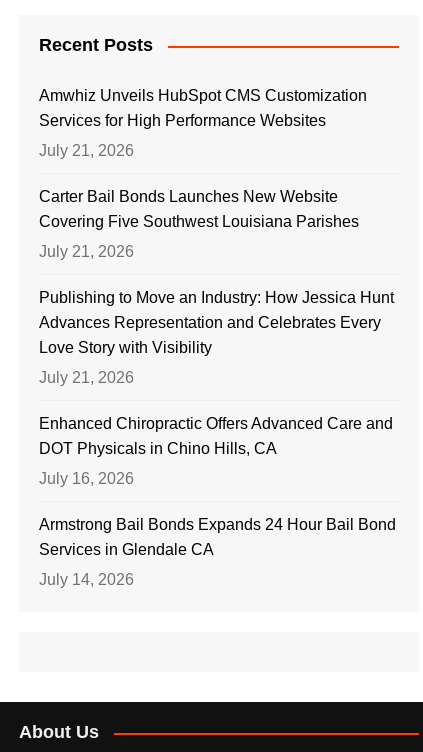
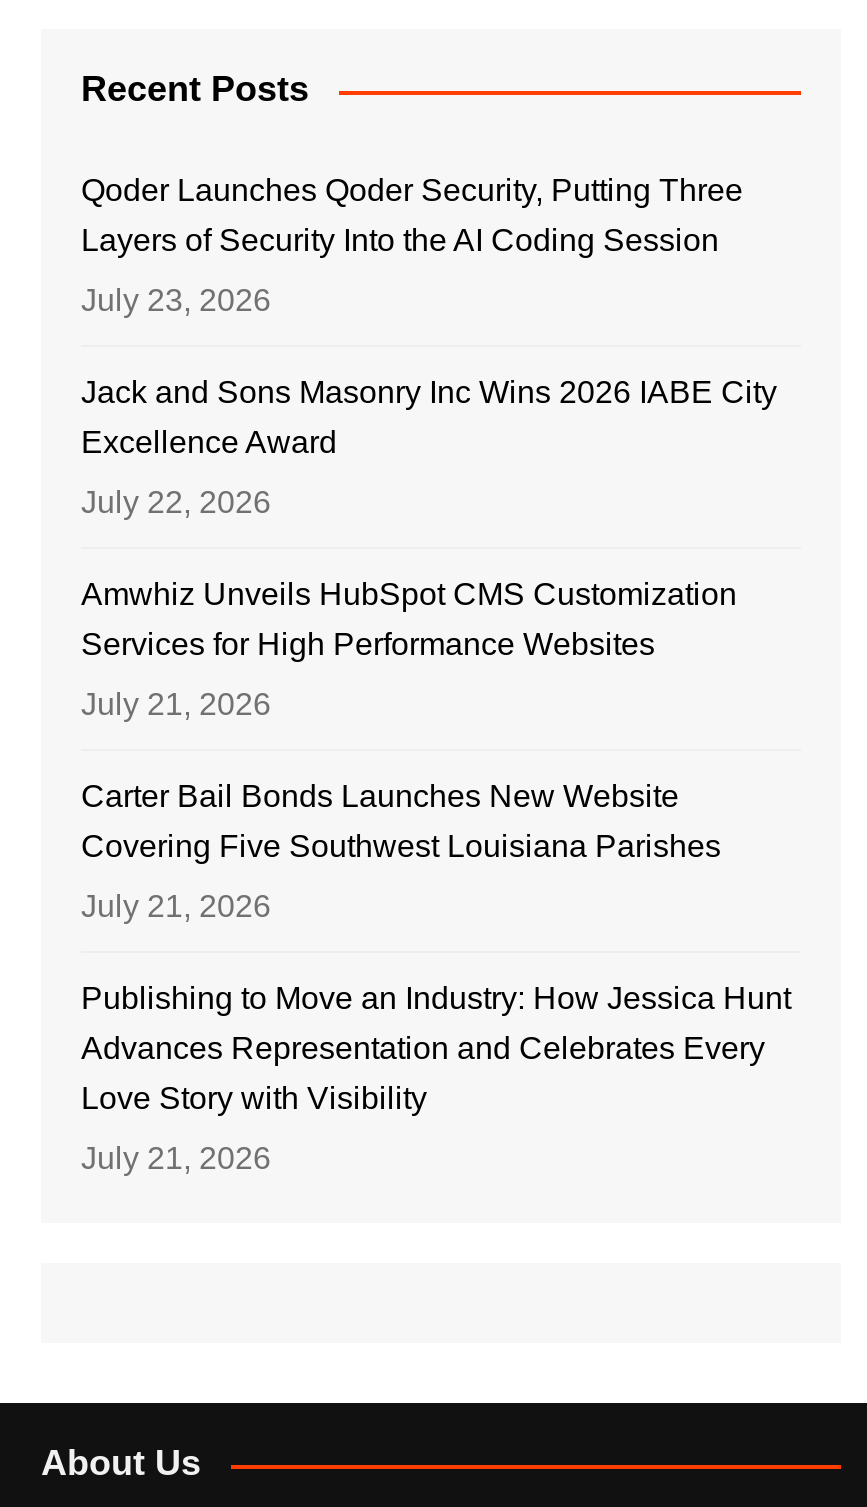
none -> [81,174,777,520] Qoder Launches Qoder Security, Putting Three | Layers of Security Into the AI Coding Session | July 23, 2026 | Jack and Sons Masonry Inc Wins 2026 IABE City | Excellence Award | July 22, 2026
moved [39,87,394,386] -> [81,578,791,1176]: Amwhiz Unveils HubSpot CMS Customization | Services for High Performance Websites | July 21, 2026 | ... | Love Story with Visibility | July 21, 2026
[39,415,396,588] Enhanced Chiropractic Offers Advanced Care and | DOT Physicals in Chino Hills, CA | July 16, 2026 | Armstrong Bail Bonds Expands 24 Hour Bail Bond | Services in Glendale CA | July 14, 2026 -> none

